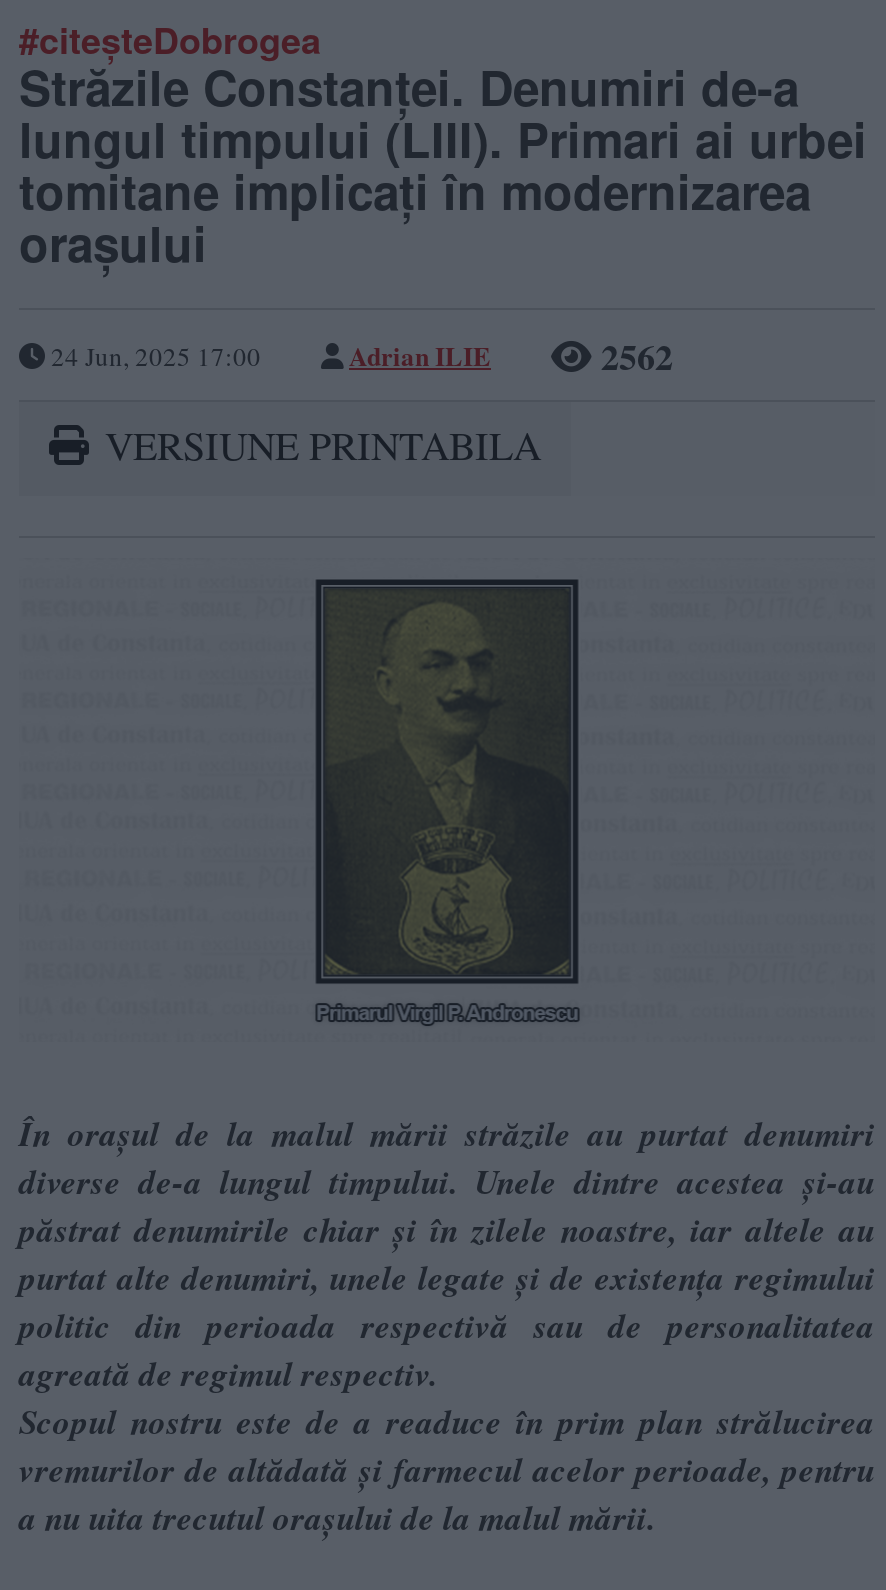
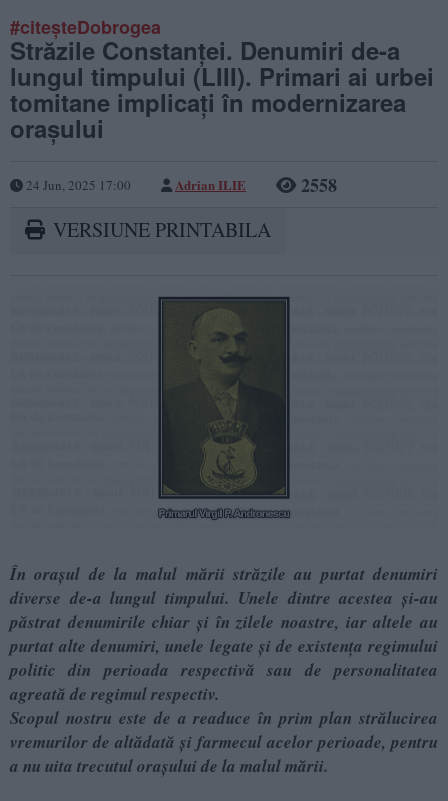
[591,329,673,381] 2562 -> [296,171,337,197] 2558

